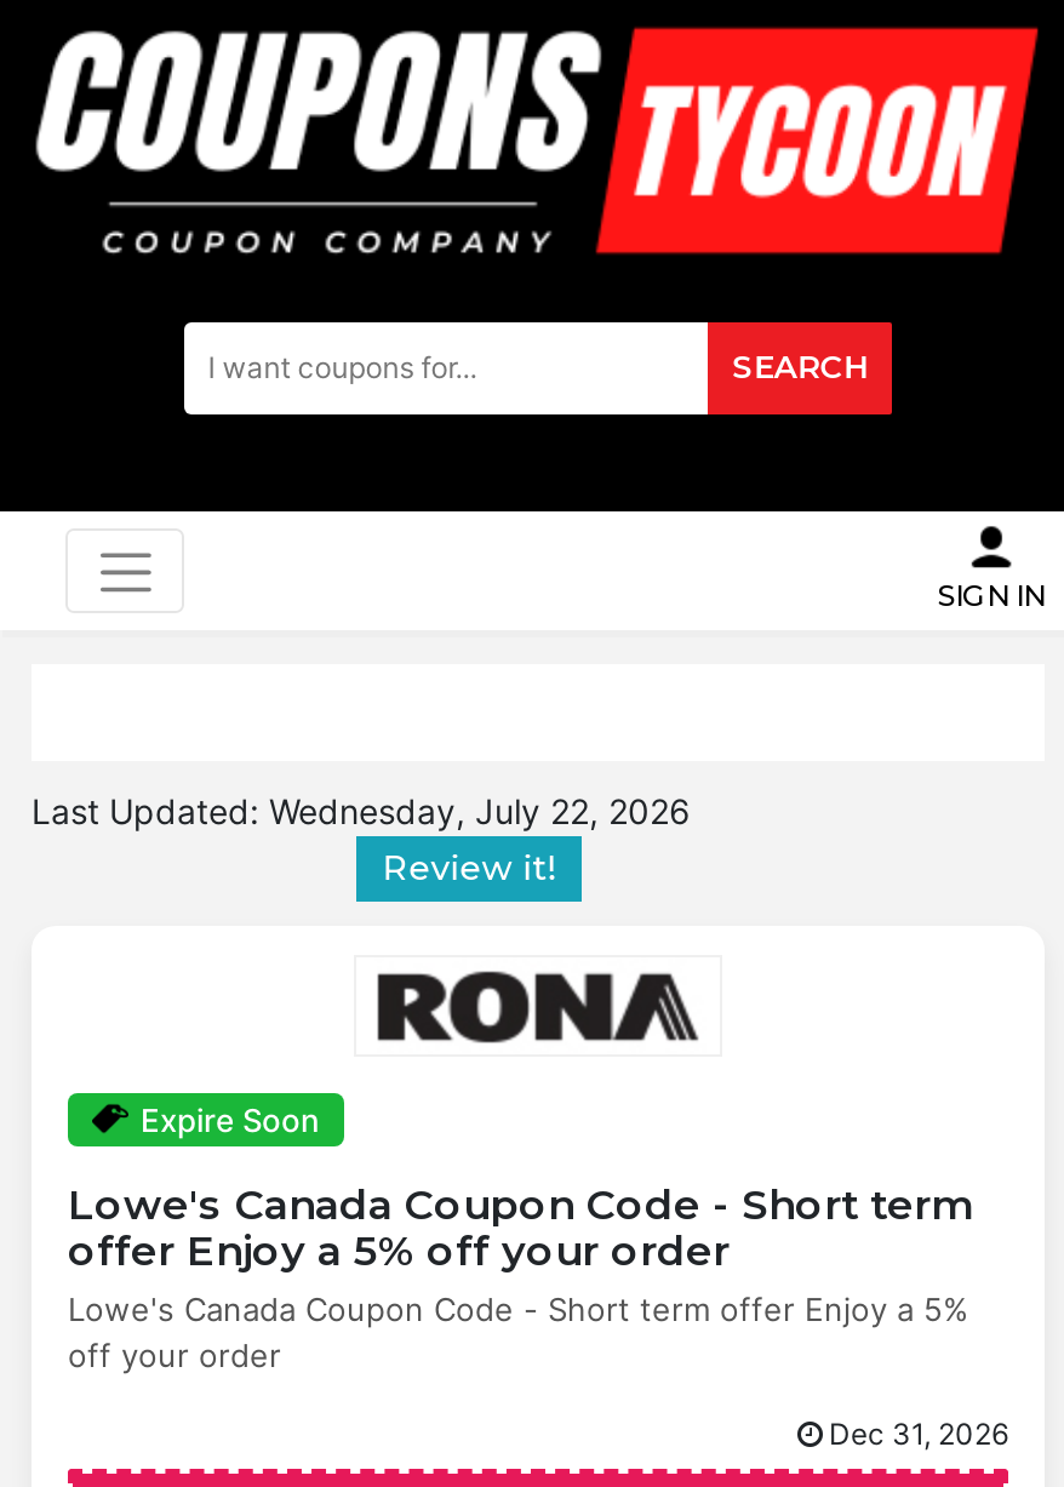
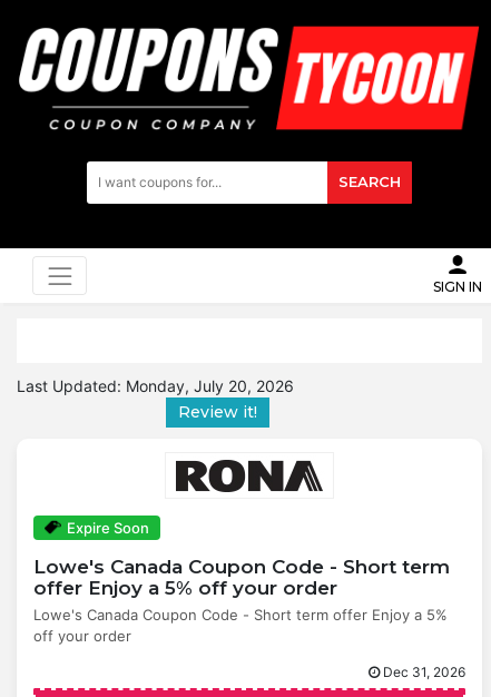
[32,790,691,832] Last Updated: Wednesday, July 22, 2026 -> [17,376,294,395] Last Updated: Monday, July 20, 2026

